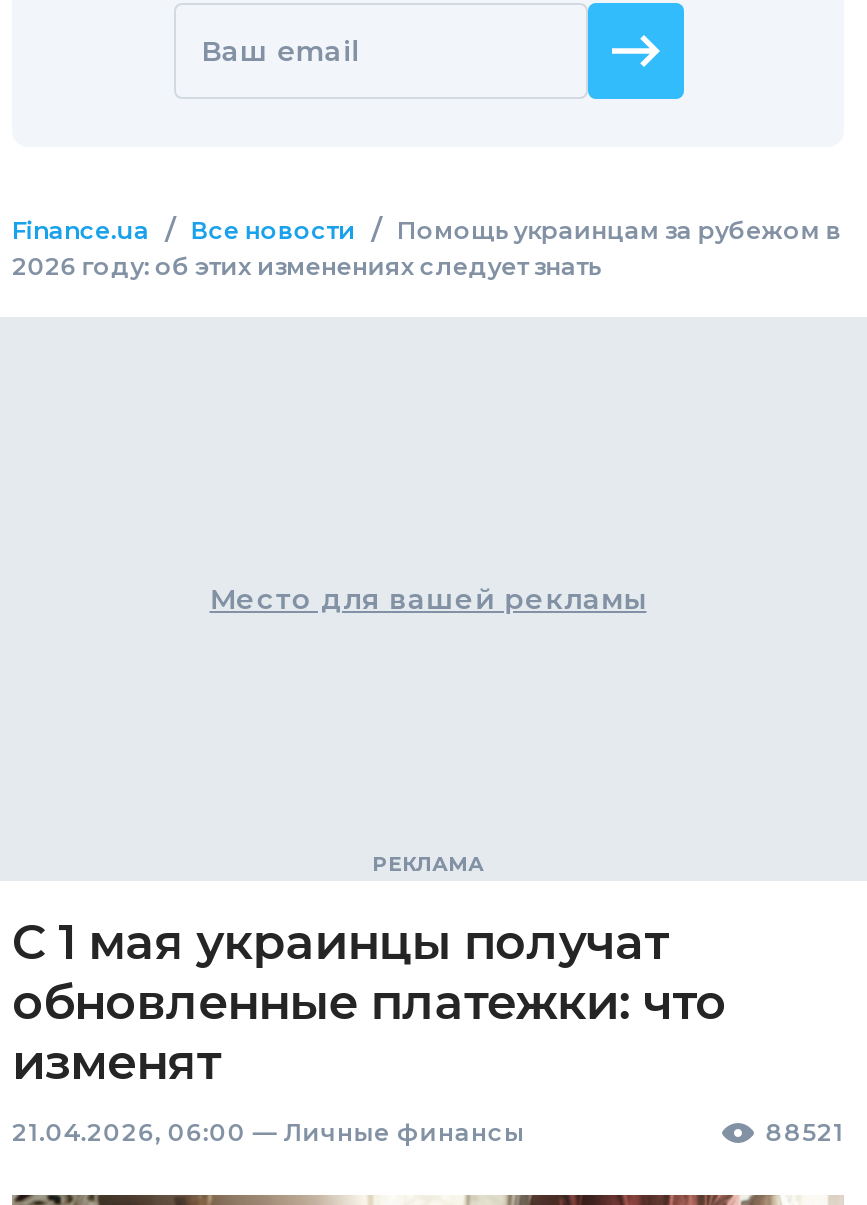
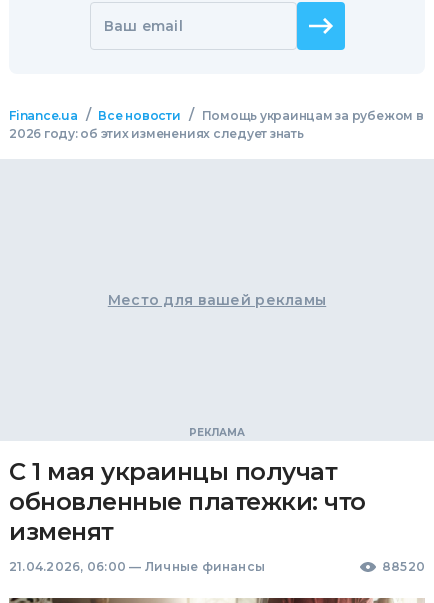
[766,1117,844,1147] 88521 -> [382,559,425,574] 88520

